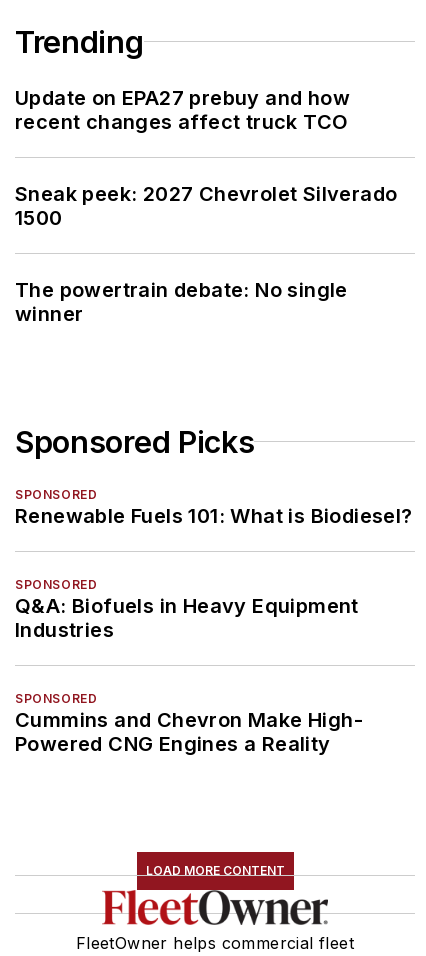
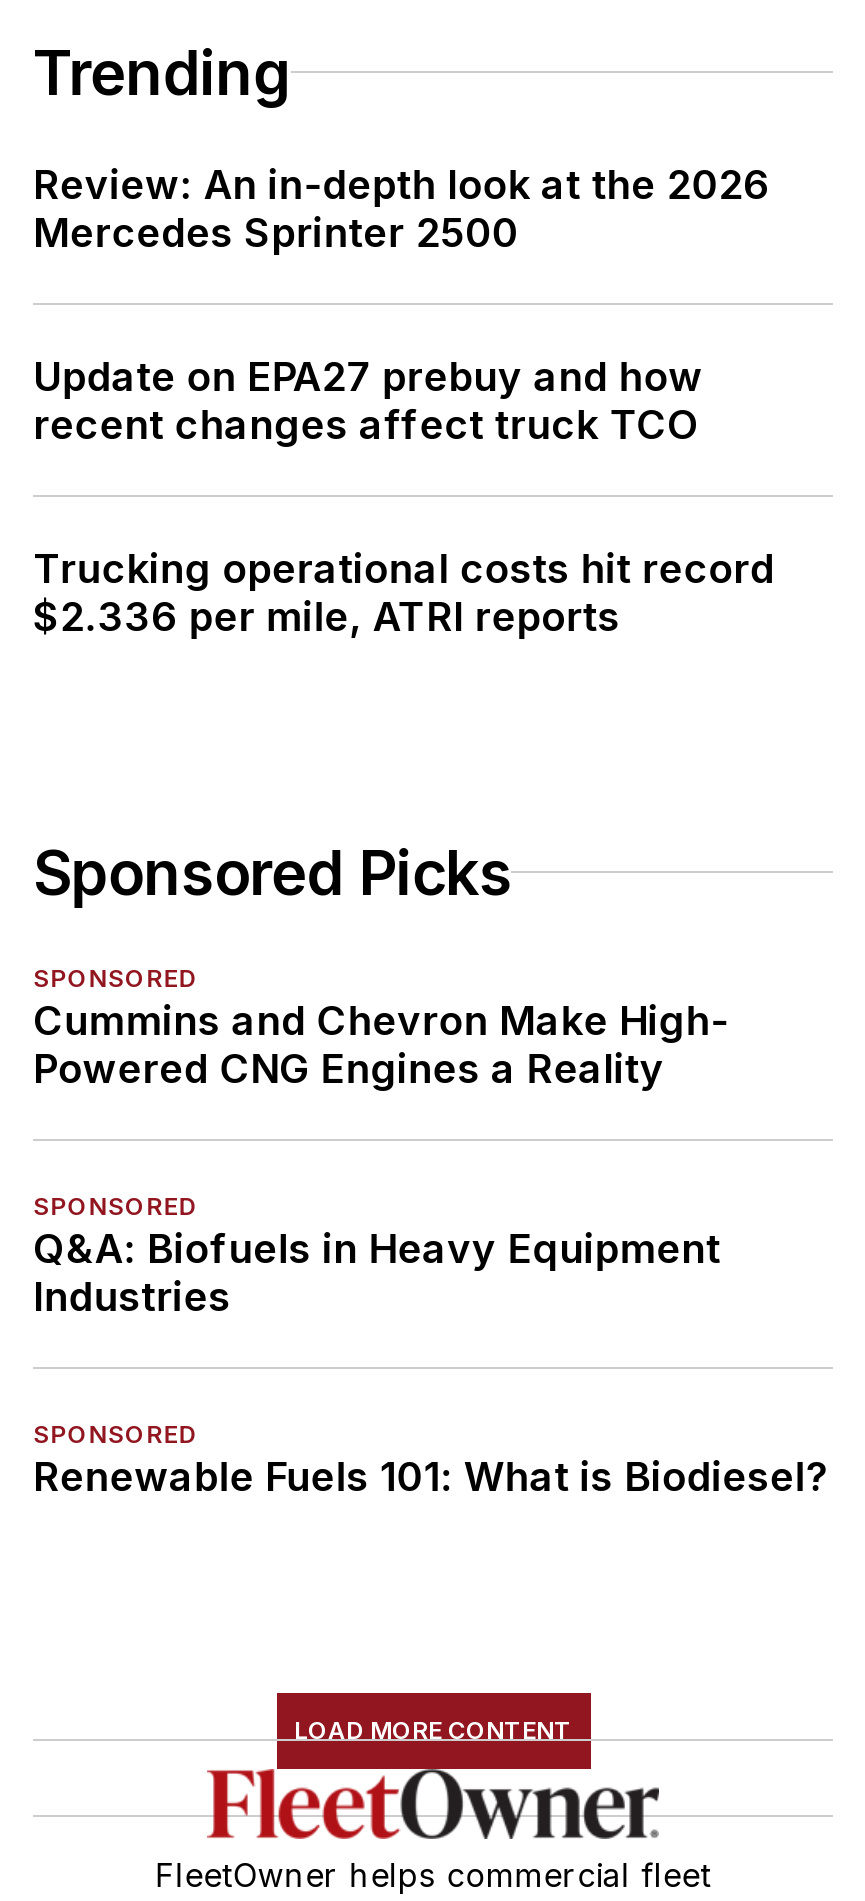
none -> [33,160,770,256] Review: An in-depth look at the 2026 | Mercedes Sprinter 2500
moved [15,86,350,134] -> [33,352,703,448]: Update on EPA27 prebuy and how | recent changes affect truck TCO
[15,182,397,326] Sneak peek: 2027 Chevrolet Silverado | 1500 | The powertrain debate: No single | winner -> [33,544,775,640] Trucking operational costs hit record | $2.336 per mile, ATRI reports
moved [15,504,413,528] -> [33,1452,828,1500]: Renewable Fuels 101: What is Biodiesel?
moved [15,577,359,706] -> [33,1190,721,1448]: SPONSORED | Q&A: Biofuels in Heavy Equipment | Industries | SPONSORED
moved [15,708,363,756] -> [33,996,729,1092]: Cummins and Chevron Make High- | Powered CNG Engines a Reality

